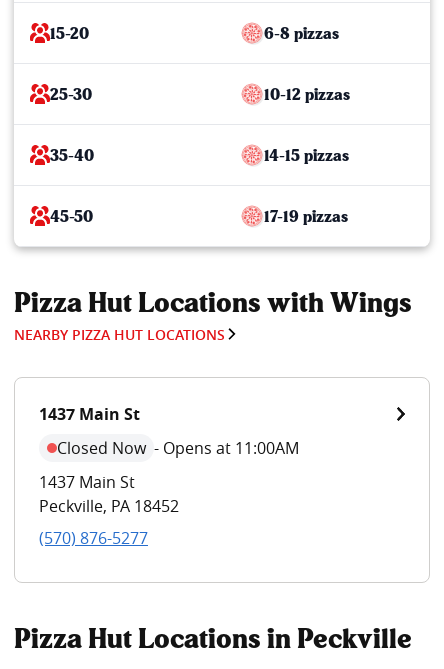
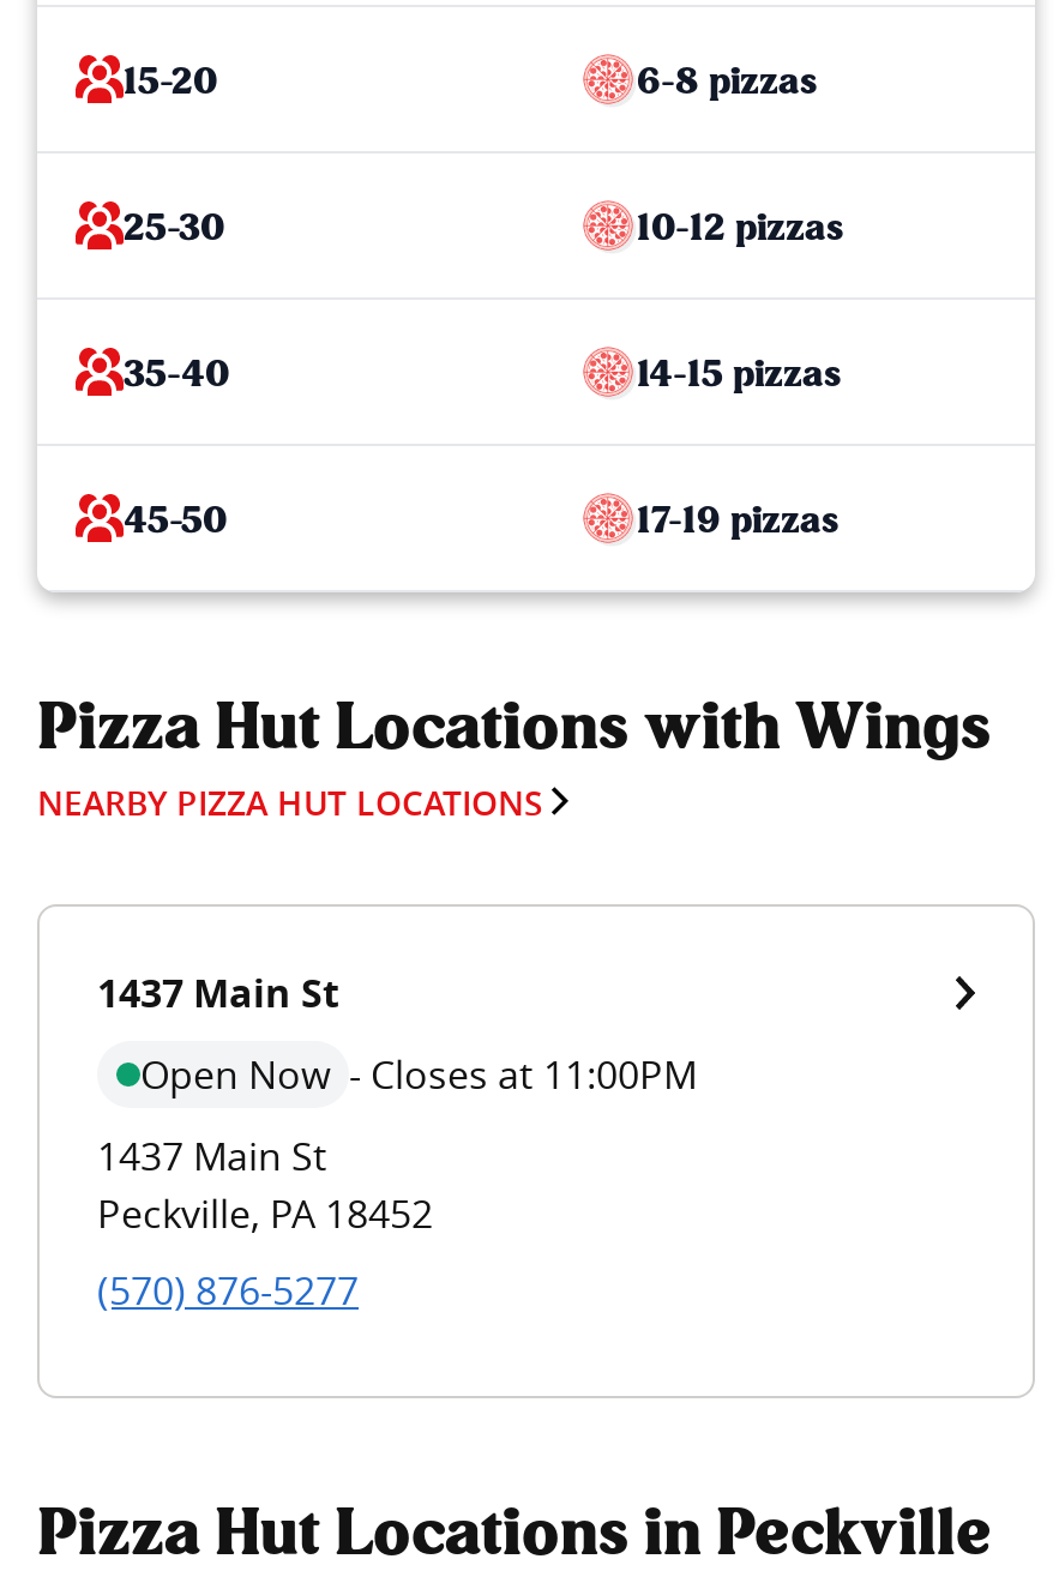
[57,436,299,458] Closed Now - Opens at 11:00AM -> [140,1047,697,1100] Open Now - Closes at 11:00PM

